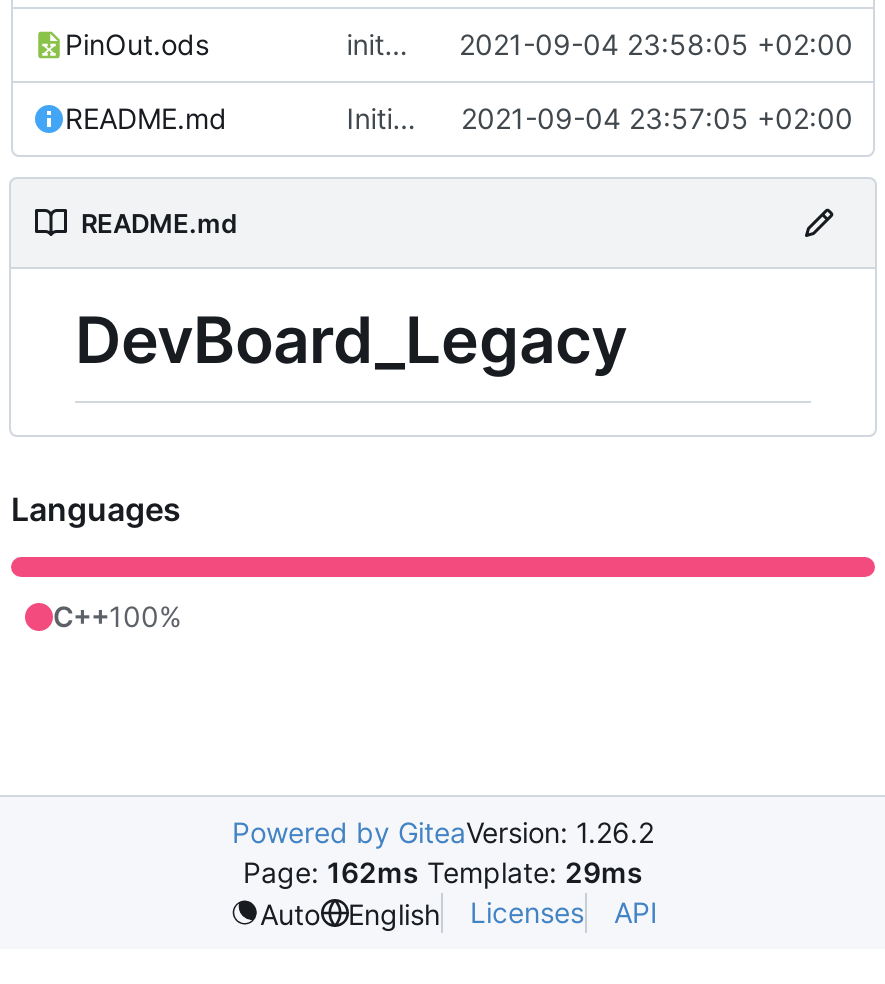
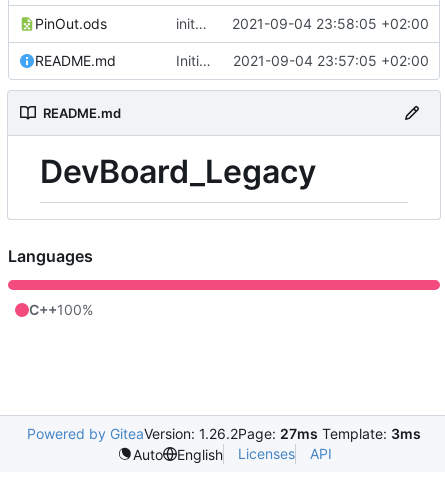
[232,815,654,889] Powered by GiteaVersion: 1.26.2 | Page: 162ms Template: 29ms -> [27,425,421,442] Powered by GiteaVersion: 1.26.2Page: 27ms Template: 3ms

